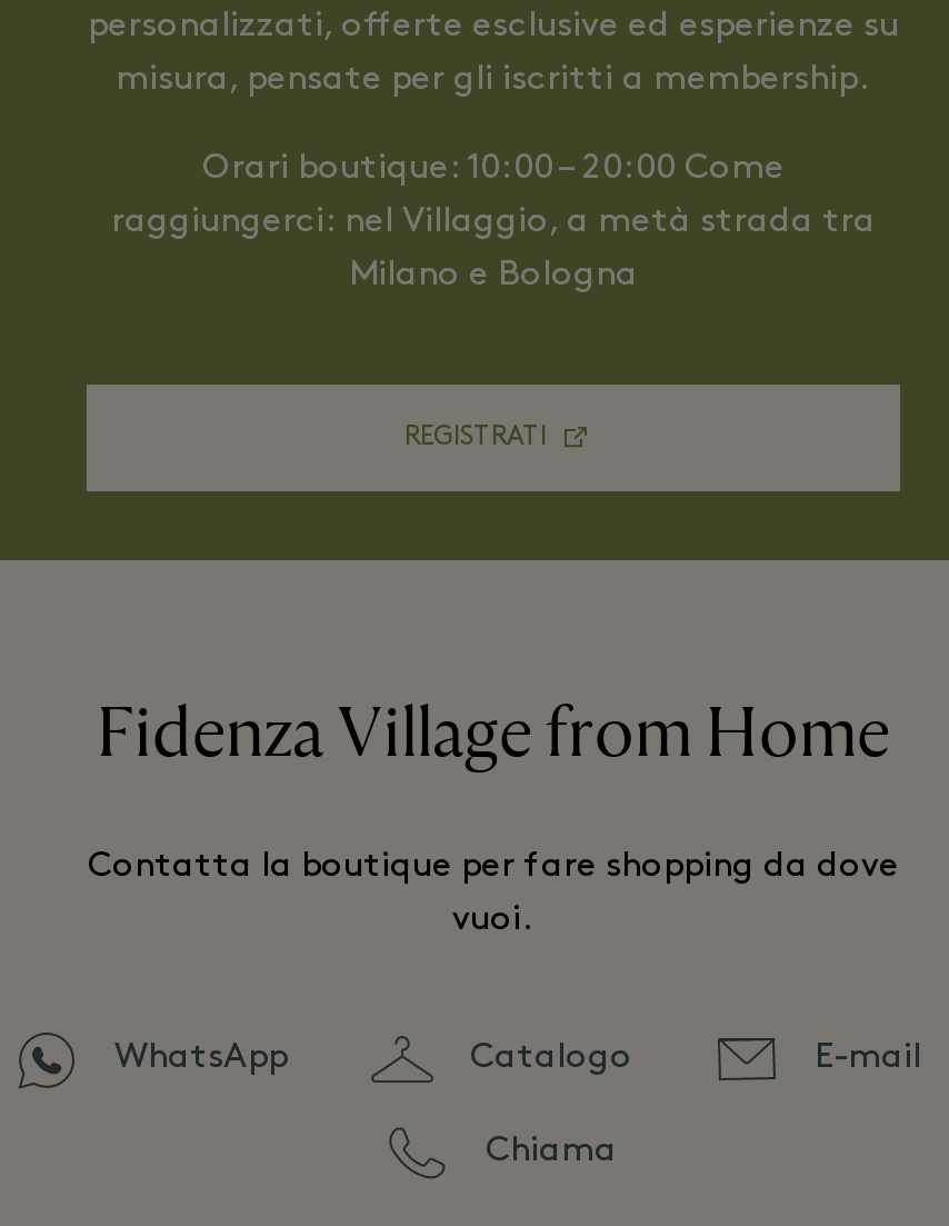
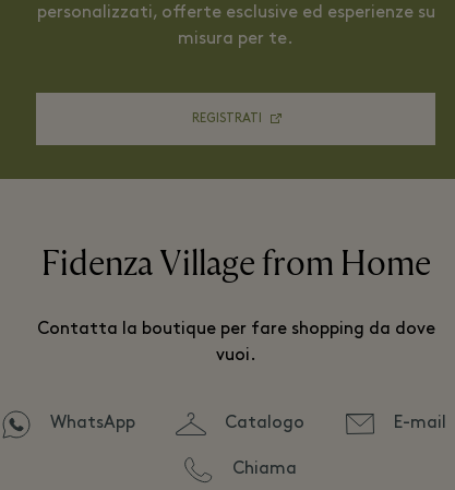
[111,62,876,293] misura, pensate per gli iscritti a membership. | Orari boutique: 10:00 – 20:00 Come | raggiungerci: nel Villaggio, a metà strada tra | Milano e Bologna -> [178,31,294,48] misura per te.

